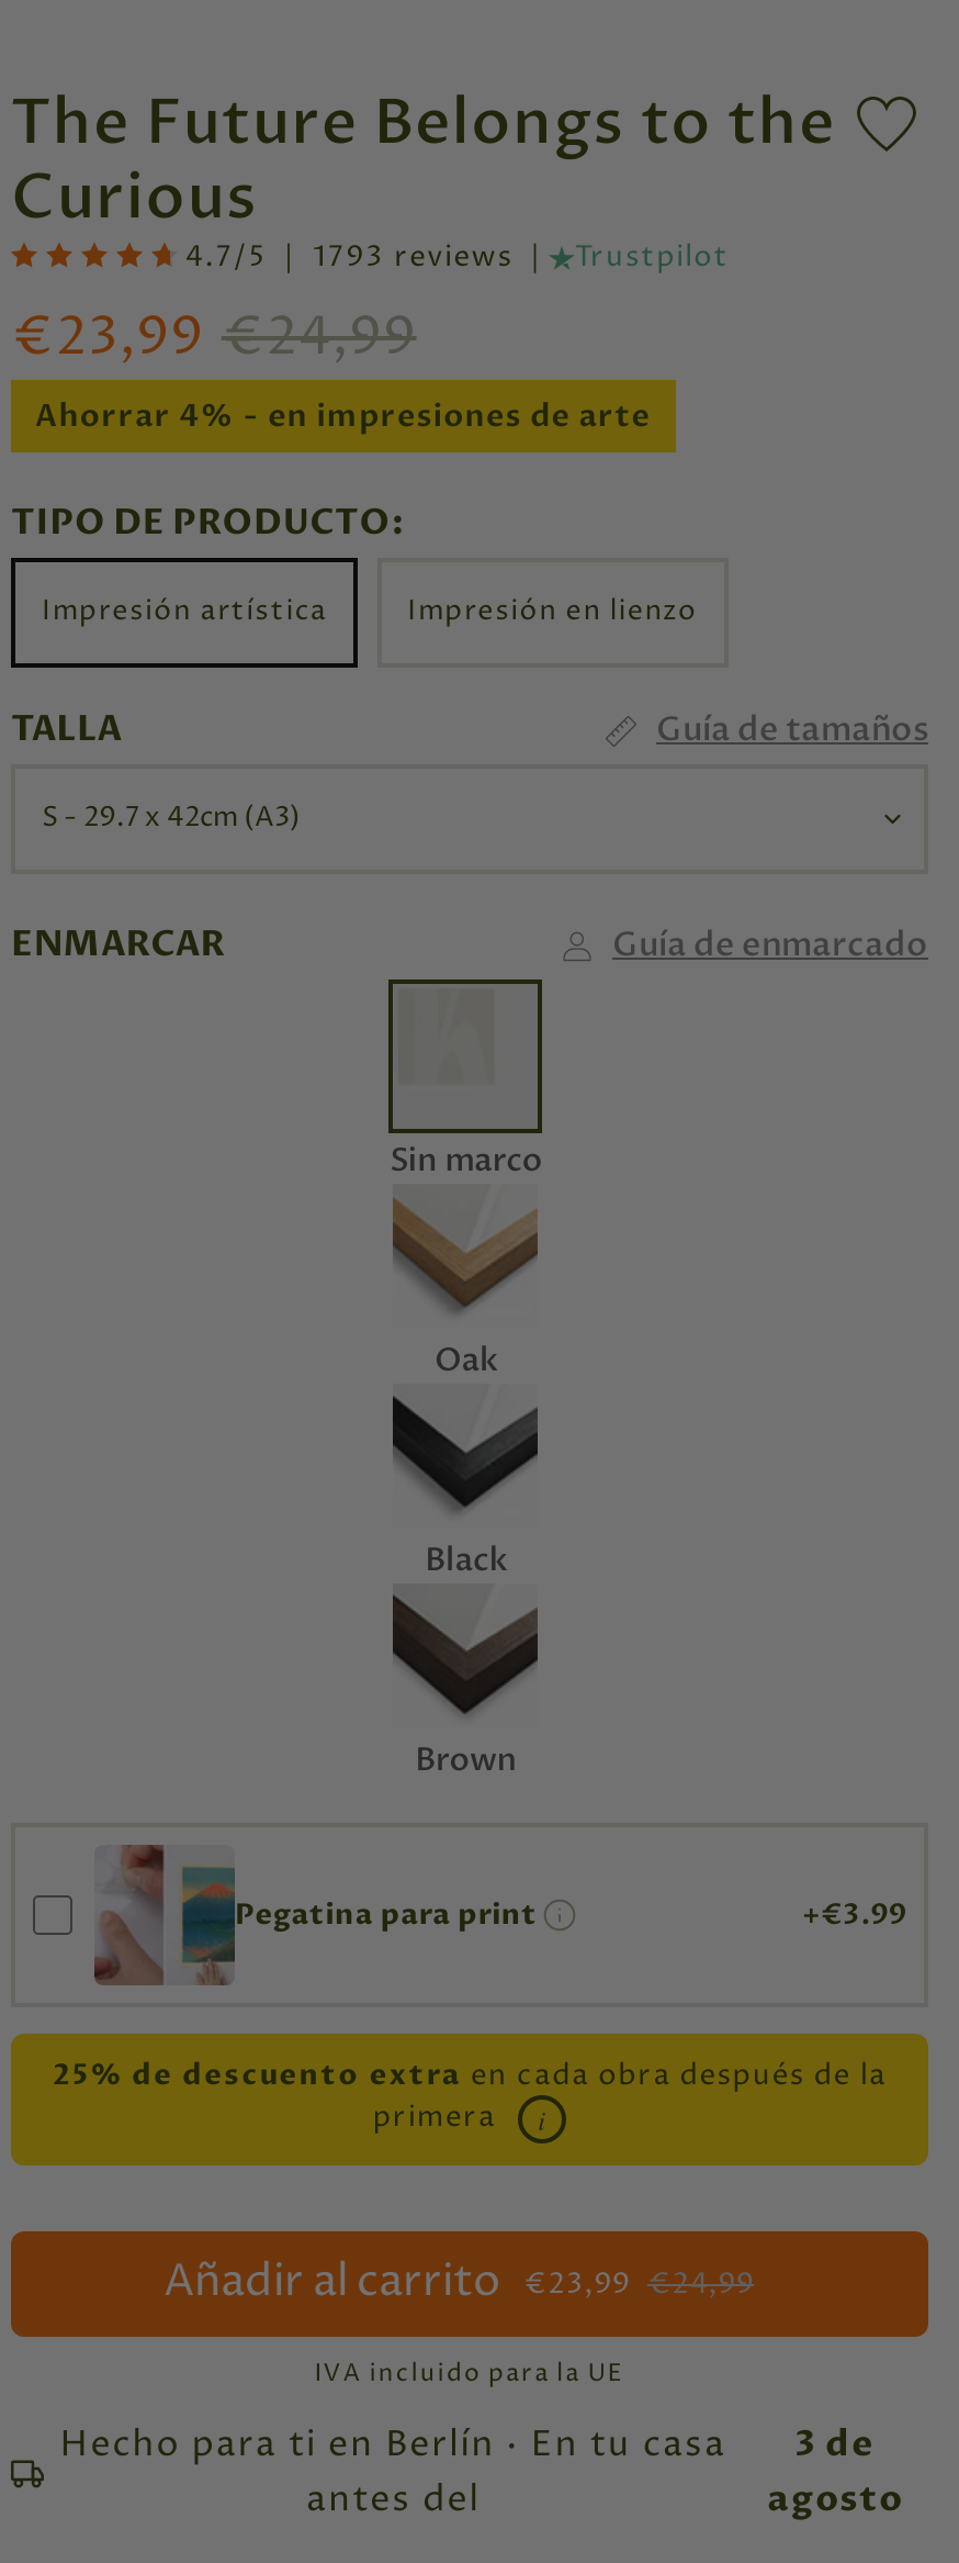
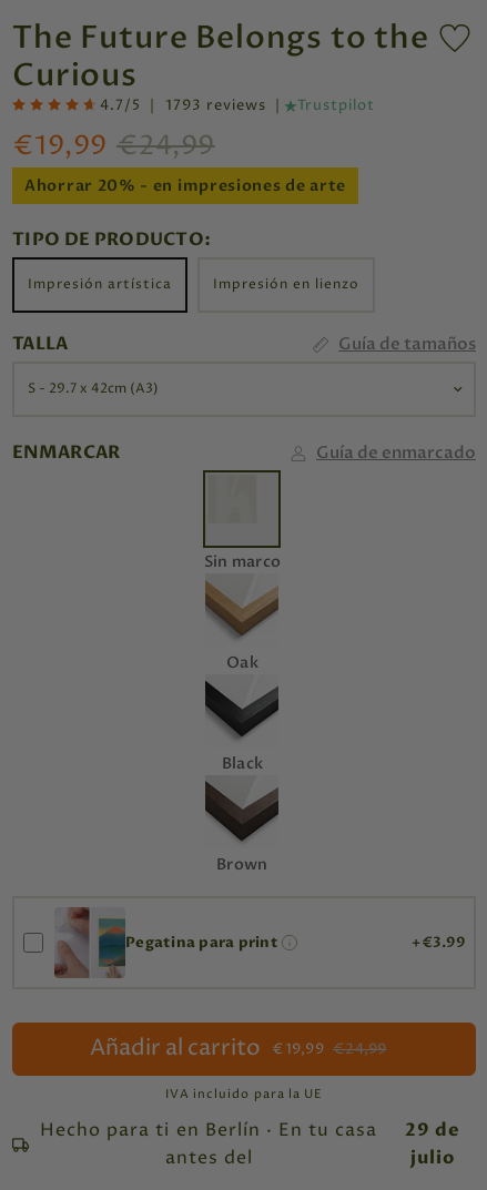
[11,303,417,373] €23,99 €24,99 -> [12,129,215,164] €19,99 €24,99
[35,394,651,436] Ahorrar 4% - en impresiones de arte -> [24,175,346,196] Ahorrar 20% - en impresiones de arte
[53,2056,887,2313] 25% de descuento extra en cada obra después de la | primera | i | Añadir al carrito €23,99 €24,99 -> [90,1034,387,1064] Añadir al carrito €19,99 €24,99
[767,2420,903,2523] 3 de | agosto -> [404,1118,460,1170] 29 de | julio

